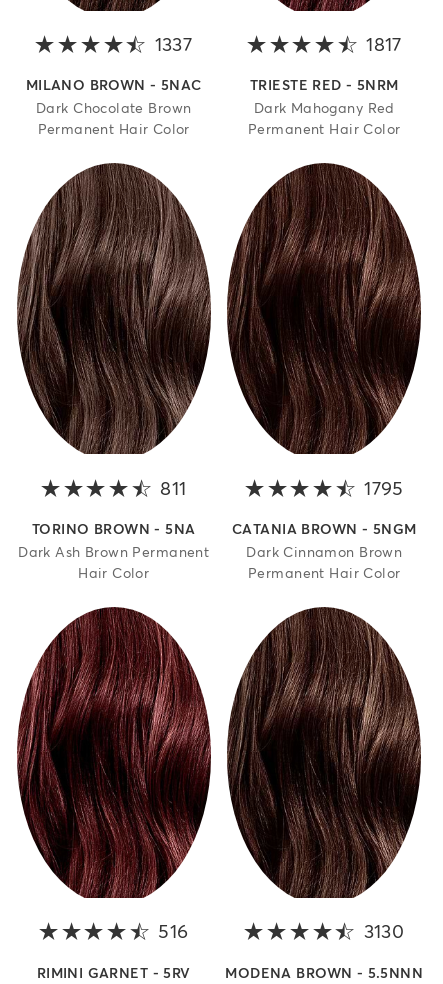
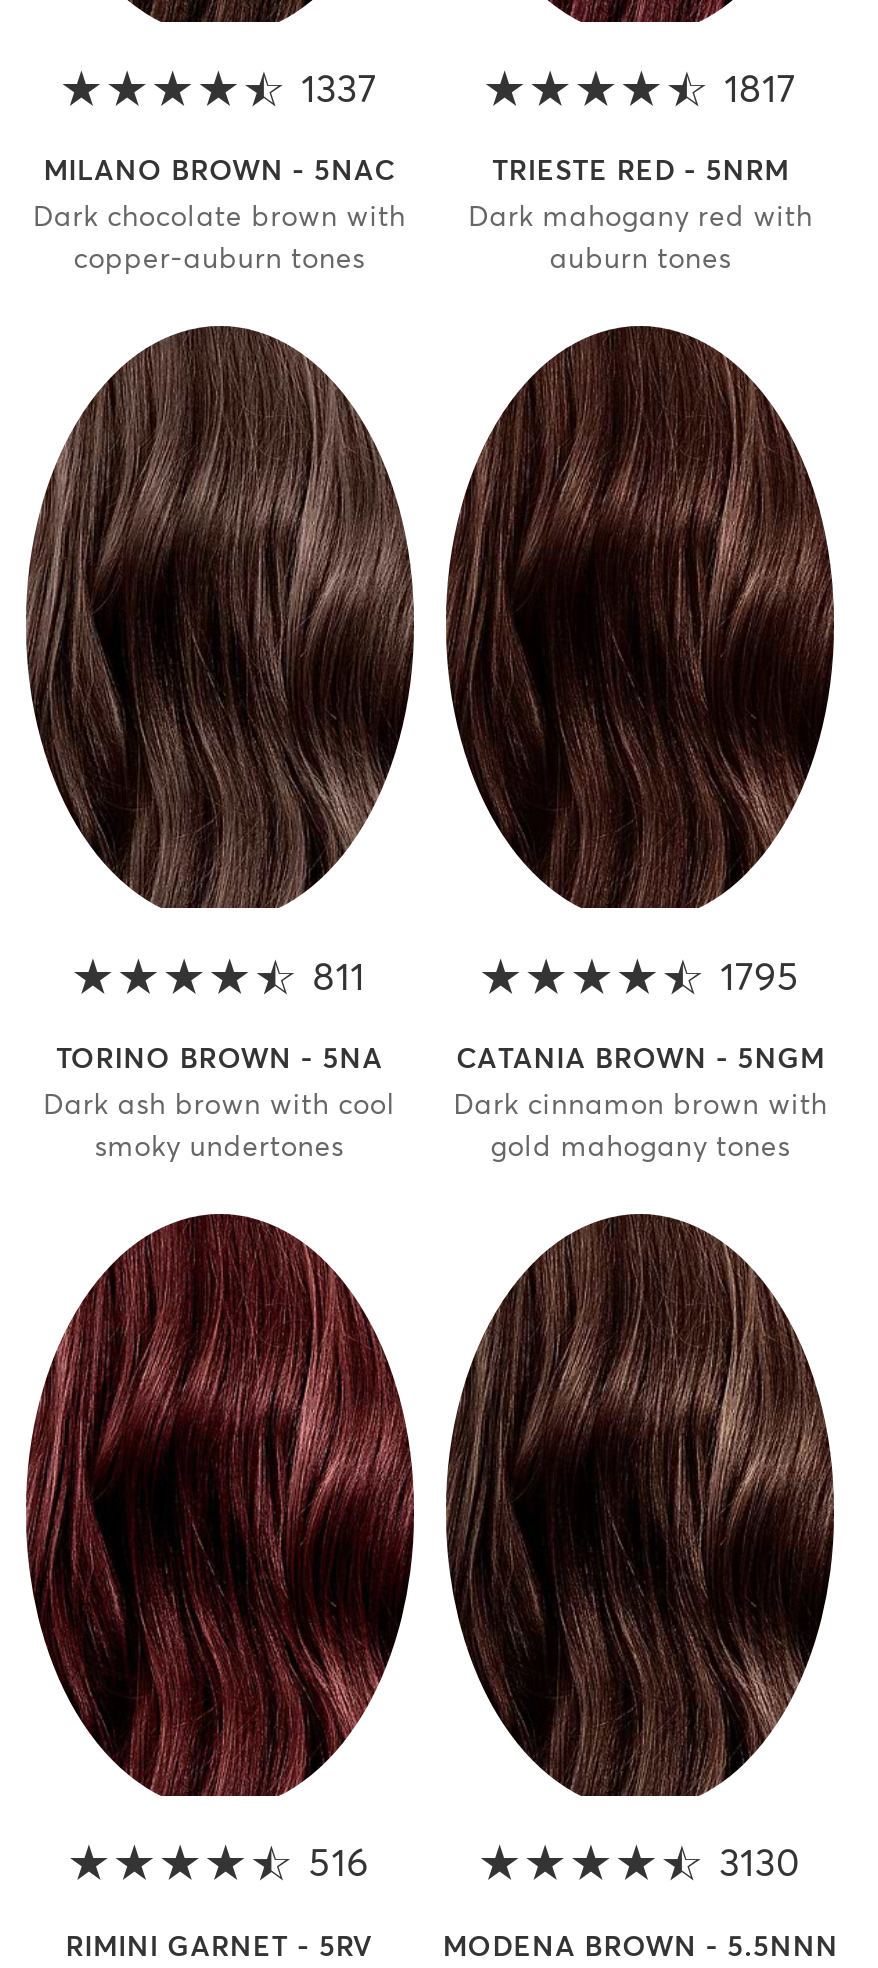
[36,99,191,137] Dark Chocolate Brown | Permanent Hair Color -> [33,199,406,275] Dark chocolate brown with | copper-auburn tones
[248,99,400,137] Dark Mahogany Red | Permanent Hair Color -> [468,199,813,275] Dark mahogany red with | auburn tones
[18,543,209,581] Dark Ash Brown Permanent | Hair Color -> [43,1086,396,1162] Dark ash brown with cool | smoky undertones
[246,543,402,581] Dark Cinnamon Brown | Permanent Hair Color -> [453,1086,828,1162] Dark cinnamon brown with | gold mahogany tones

